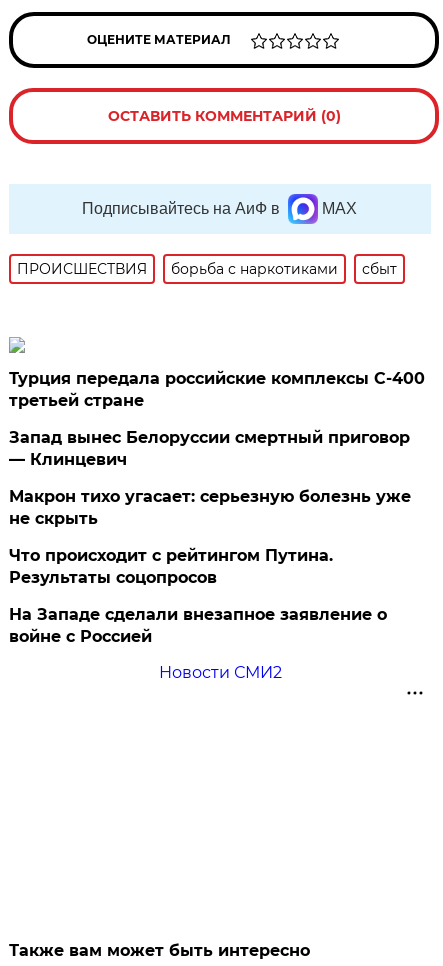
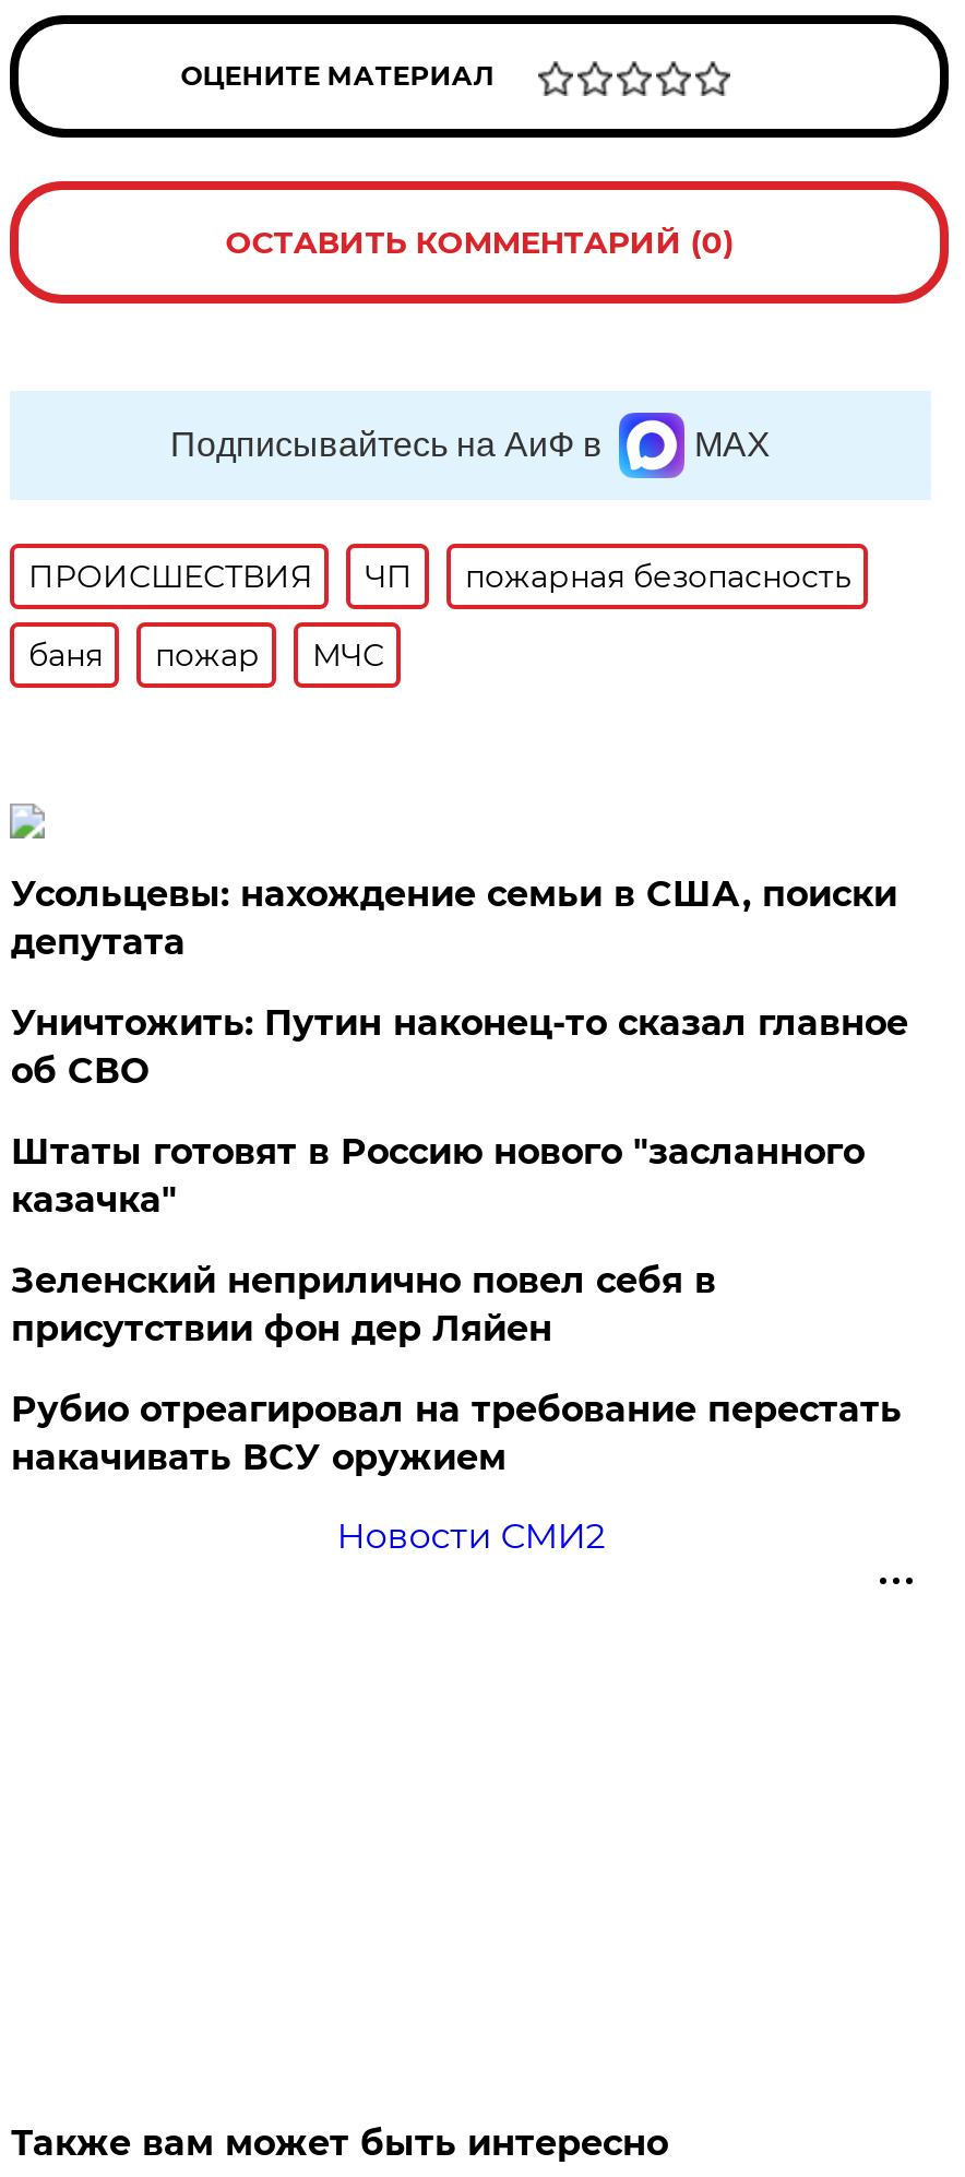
[171,260,397,278] борьба с наркотиками | сбыт -> [28,557,851,675] ЧП | пожарная безопасность | баня | пожар | МЧС
[9,369,425,646] Турция передала российские комплексы С-400 | третьей стране | Запад вынес Белоруссии смертный приговор | — Клинцевич | Макрон тихо угасает: серьезную болезнь уже | не скрыть | Что происходит с рейтингом Путина. | Результаты соцопросов | На Западе сделали внезапное заявление о | войне с Россией -> [11,873,908,1478] Усольцевы: нахождение семьи в США, поиски | депутата | Уничтожить: Путин наконец-то сказал главное | об СВО | Штаты готовят в Россию нового "засланного | казачка" | Зеленский неприлично повел cебя в | присутствии фон дер Ляйен | Рубио отреагировал на требование перестать | накачивать ВСУ оружием

